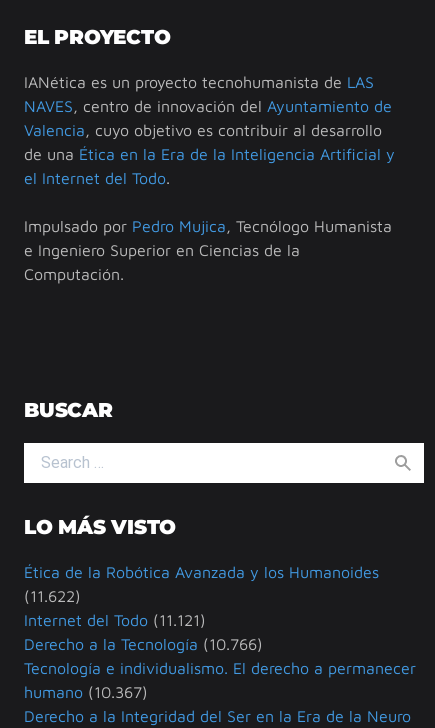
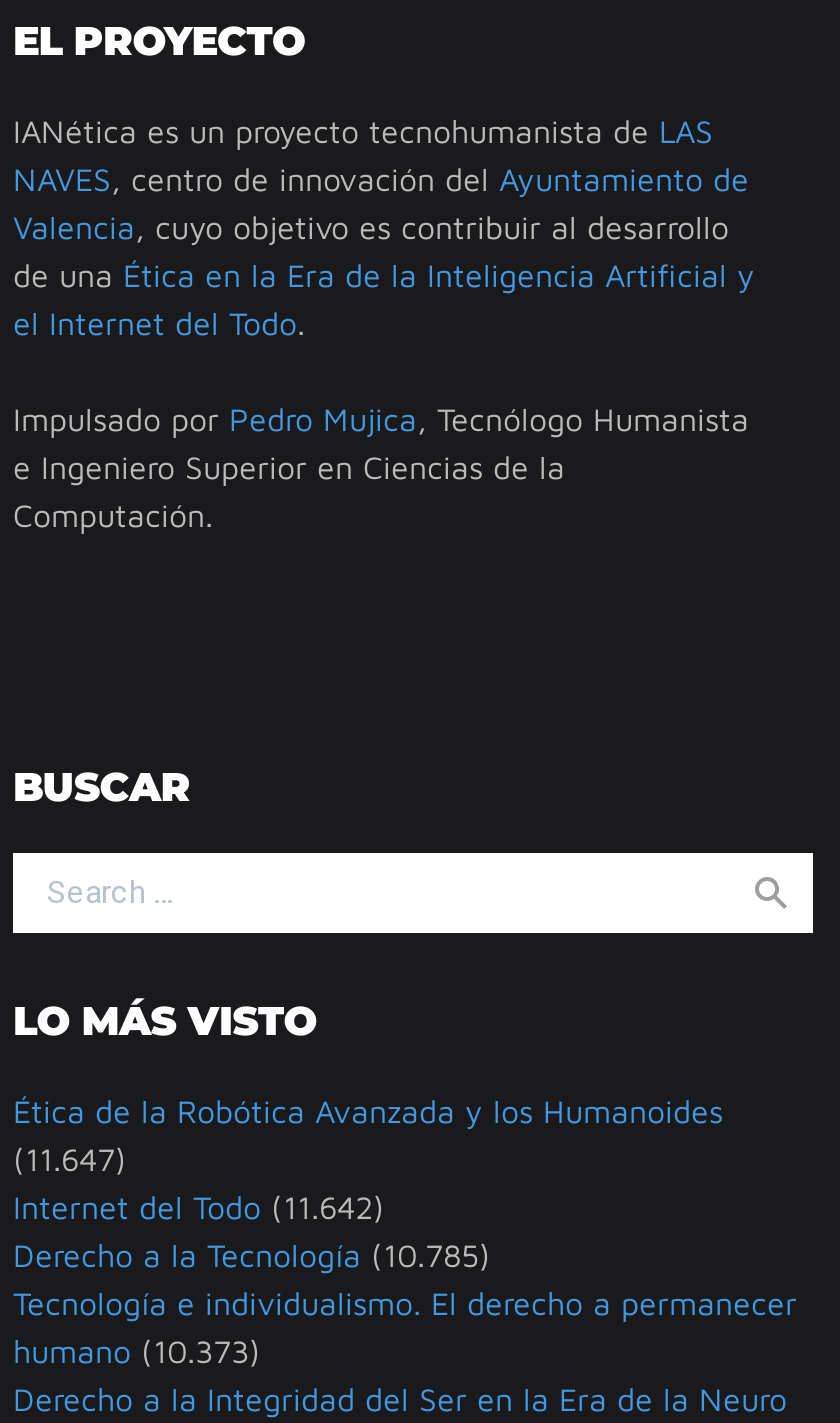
[24,587,81,605] (11.622) -> [13,1142,127,1178] (11.647)
[24,611,206,629] Internet del Todo (11.121) -> [13,1190,385,1226] Internet del Todo (11.642)
[24,635,263,653] Derecho a la Tecnología (10.766) -> [13,1238,491,1274] Derecho a la Tecnología (10.785)
[24,683,148,701] humano (10.367) -> [13,1334,261,1370] humano (10.373)

